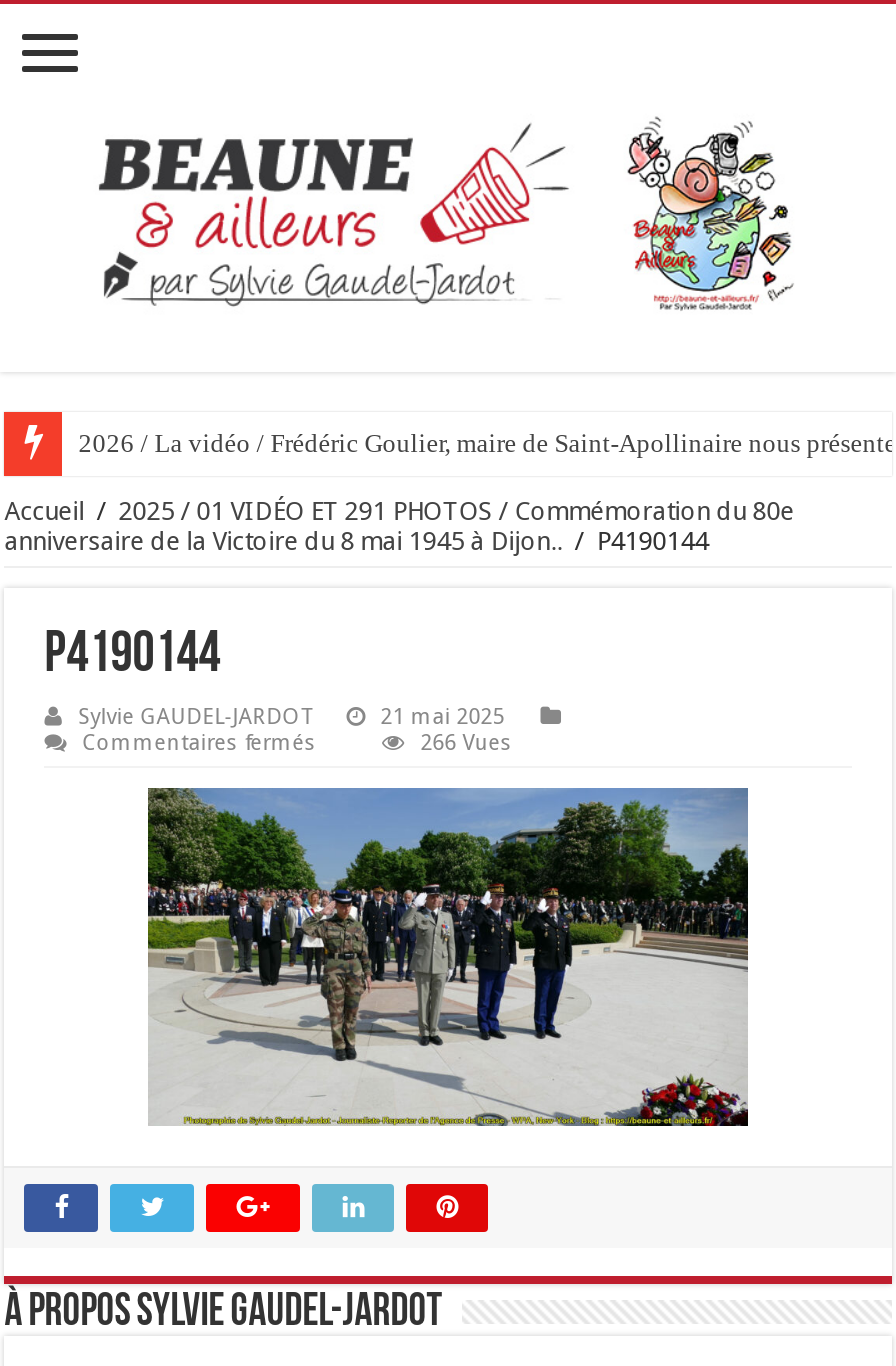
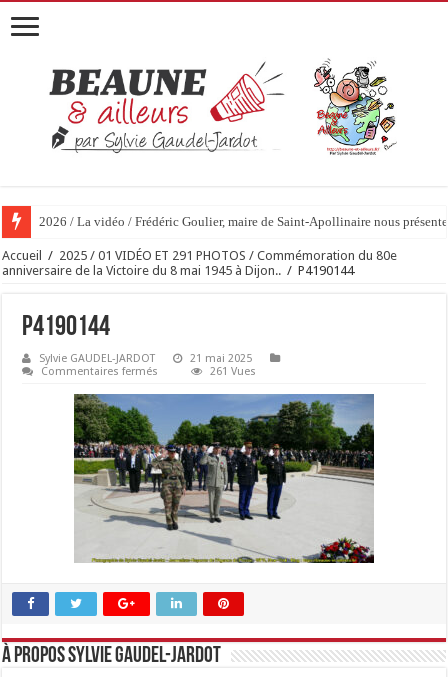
[420,730,512,756] 266 Vues -> [210,365,256,378] 261 Vues

